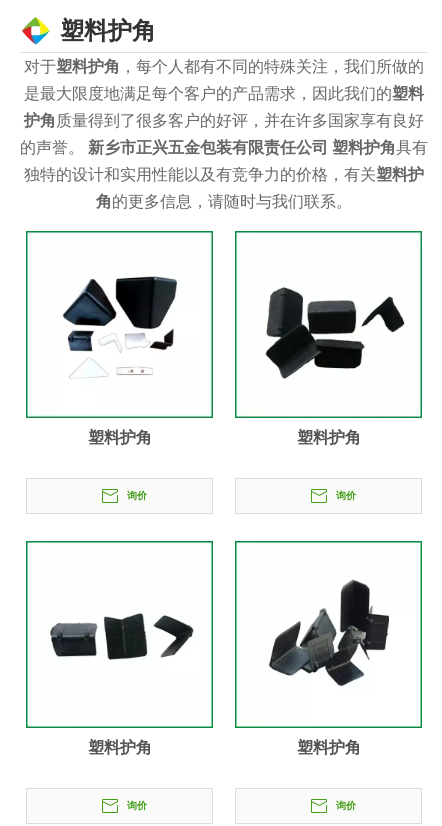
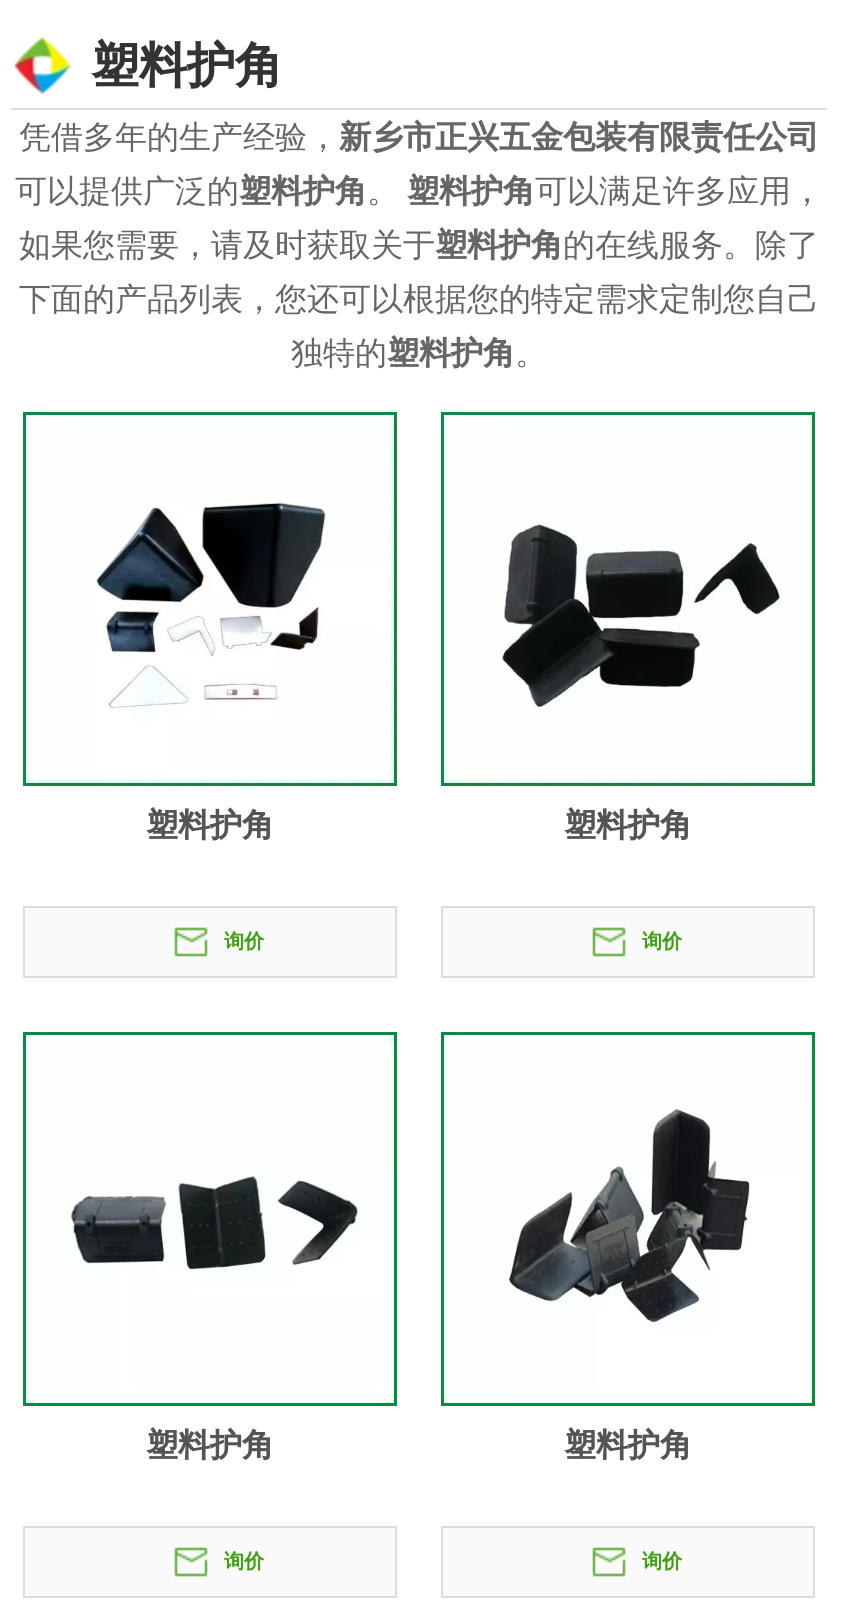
[20,58,428,210] 对于塑料护角，每个人都有不同的特殊关注，我们所做的 | 是最大限度地满足每个客户的产品需求，因此我们的塑料 | 护角质量得到了很多客户的好评，并在许多国家享有良好 | 的声誉。新乡市正兴五金包装有限责任公司 塑料护角具有 | 独特的设计和实用性能以及有竞争力的价格，有关塑料护 | 角的更多信息，请随时与我们联系。 -> [15,120,823,370] 凭借多年的生产经验，新乡市正兴五金包装有限责任公司 | 可以提供广泛的塑料护角。塑料护角可以满足许多应用， | 如果您需要，请及时获取关于塑料护角的在线服务。除了 | 下面的产品列表，您还可以根据您的特定需求定制您自己 | 独特的塑料护角。

